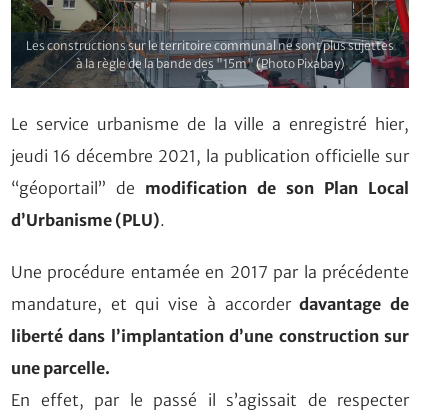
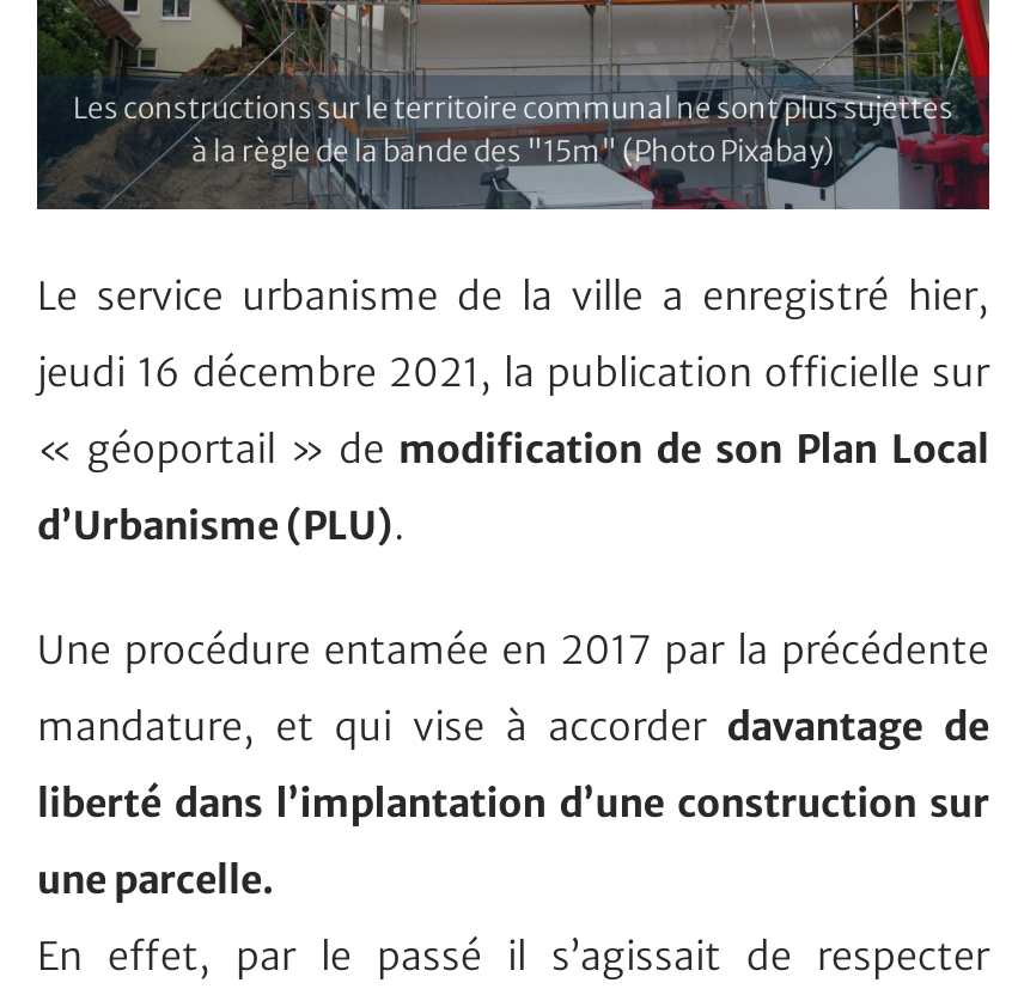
[11,178,409,198] “géoportail” de modification de son Plan Local -> [37,425,989,473] « géoportail » de modification de son Plan Local

